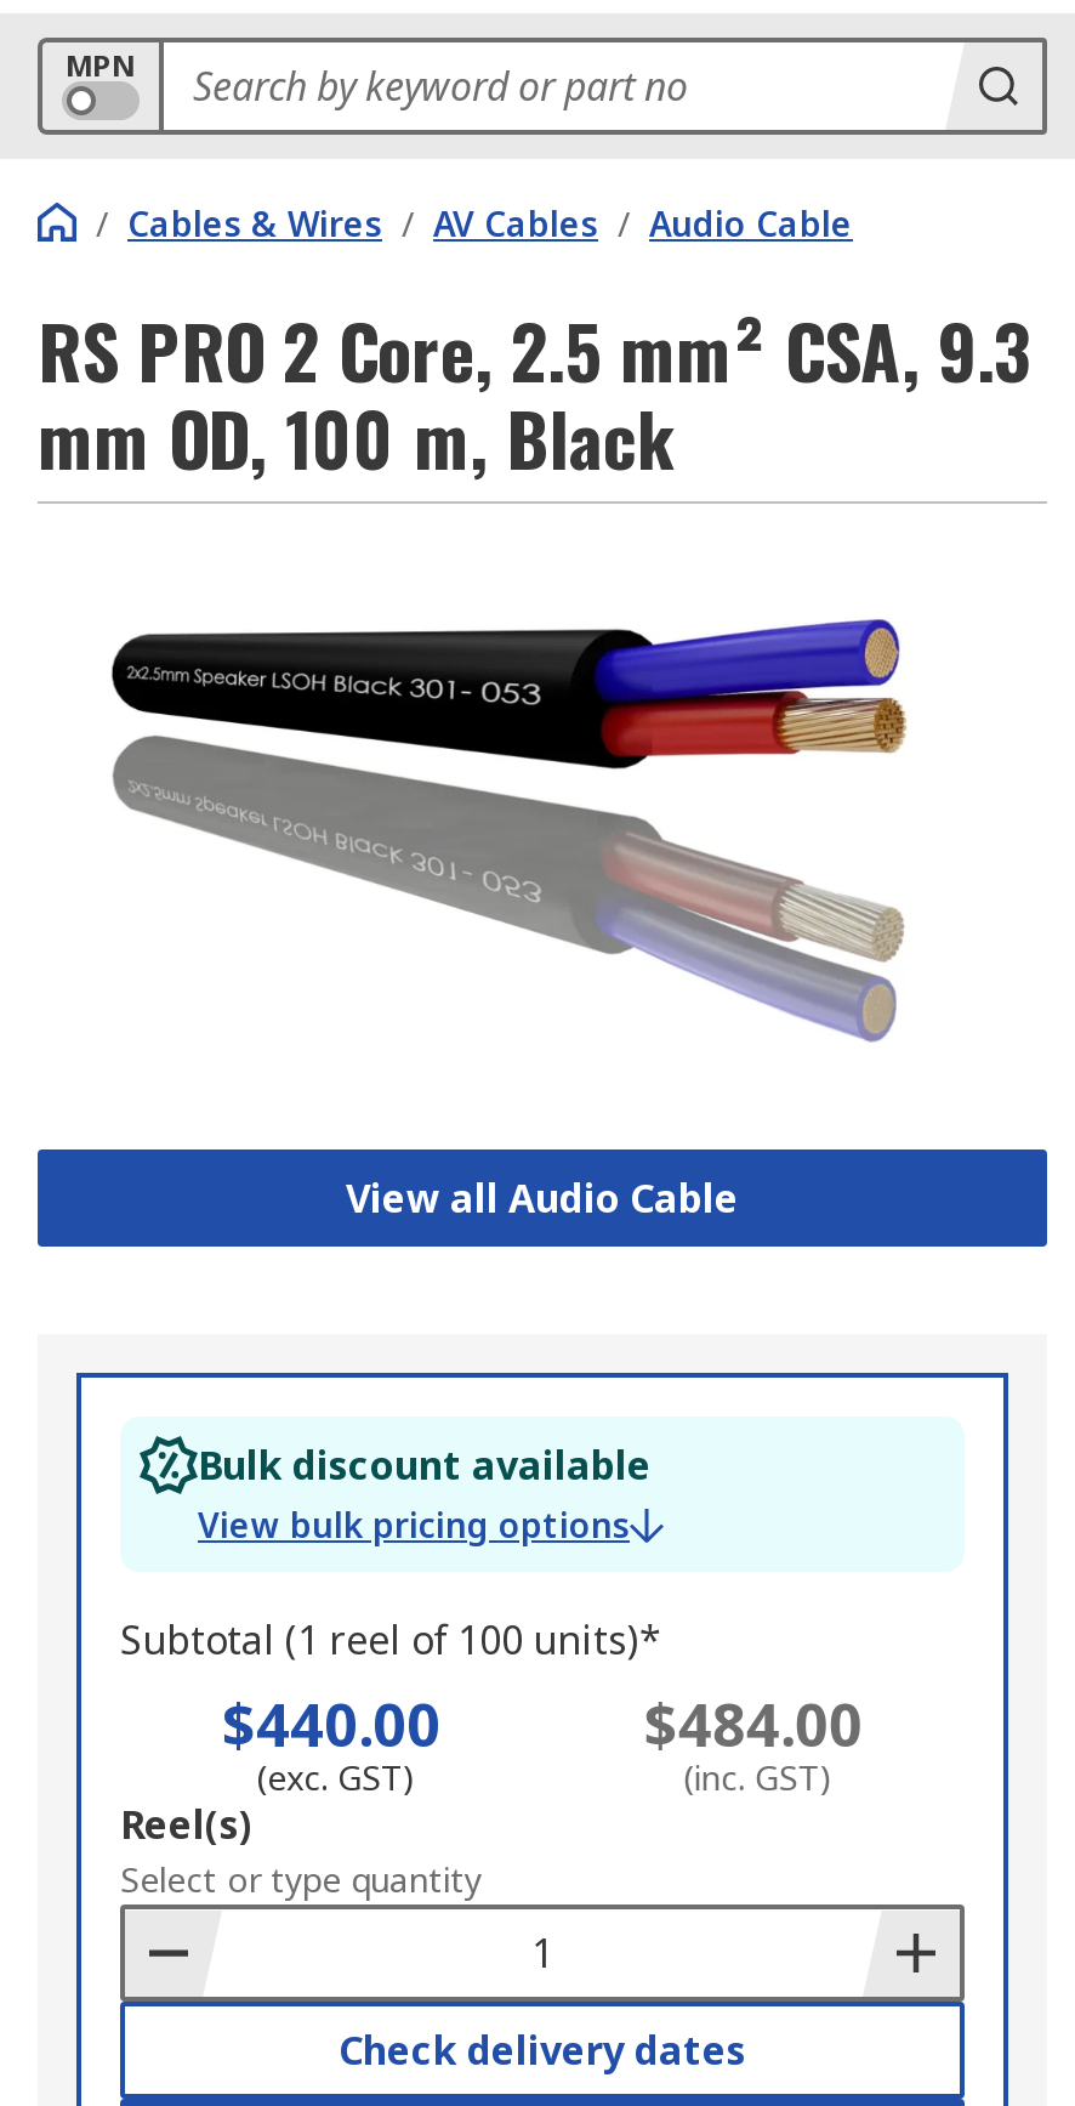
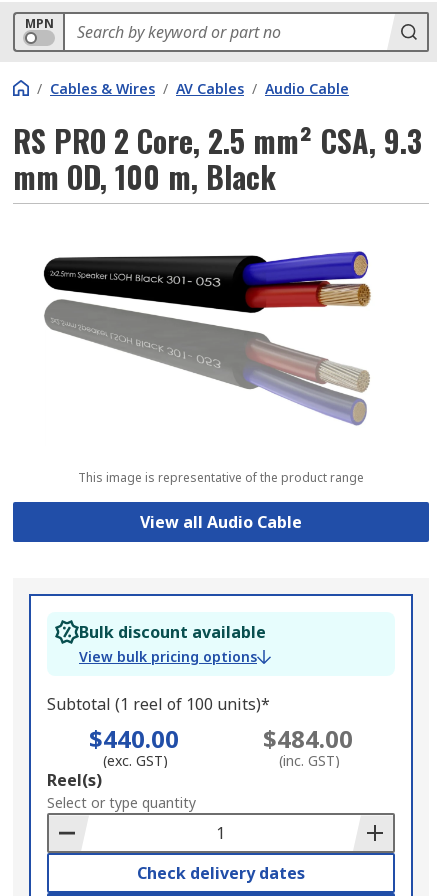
none -> [78,469,364,486] This image is representative of the product range

